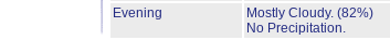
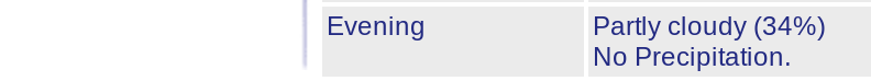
[246,5,373,21] Mostly Cloudy. (82%) -> [593,11,826,42] Partly cloudy (34%)

